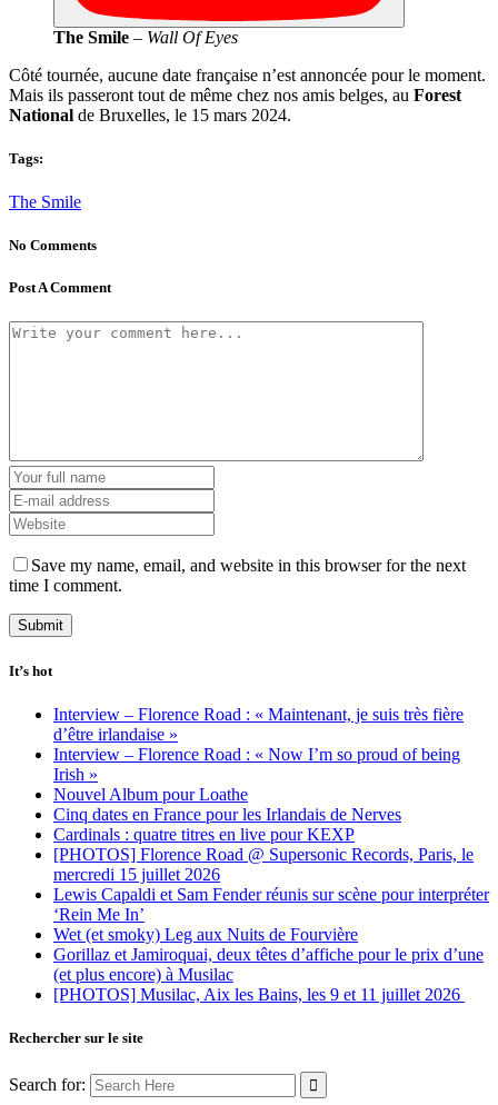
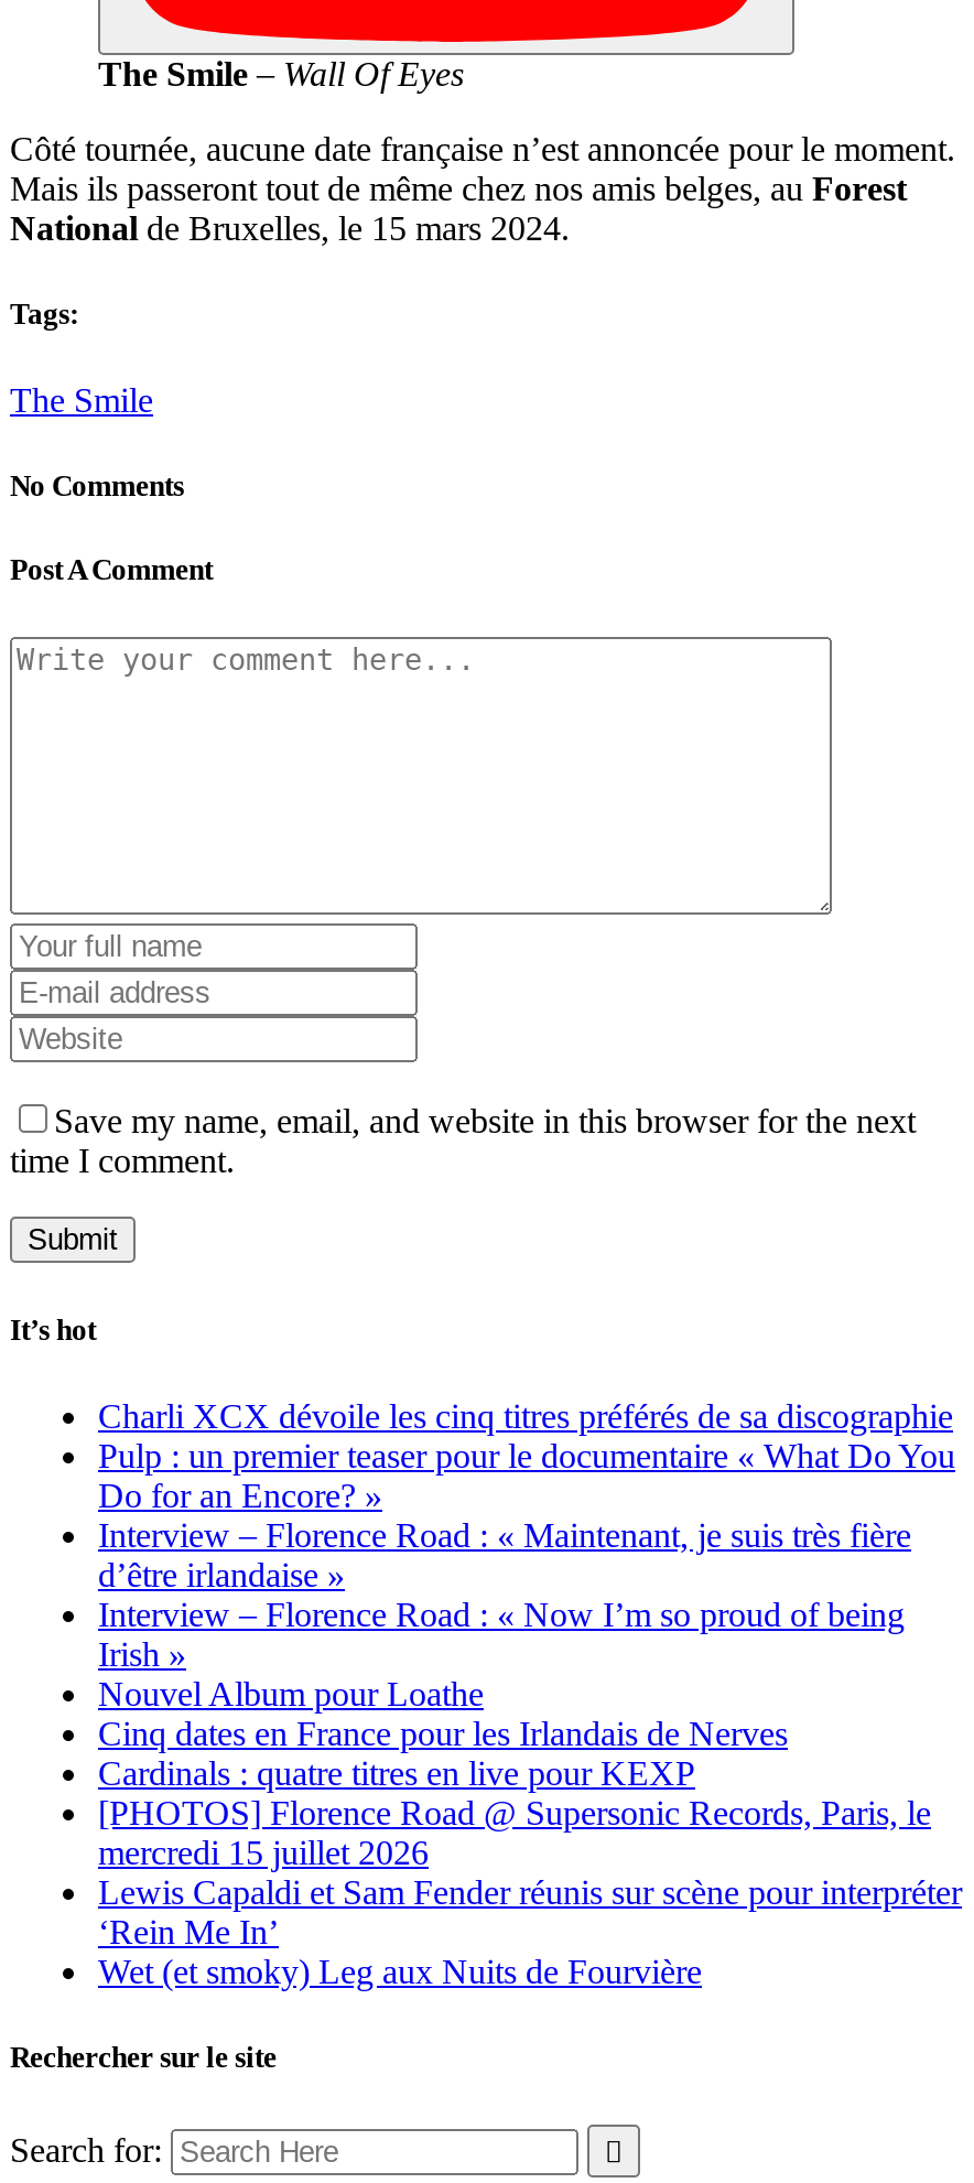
none -> [98,1397,955,1514] Charli XCX dévoile les cinq titres préférés de sa discographie | Pulp : un premier teaser pour le documentaire « What Do You | Do for an Encore? »
moved [53,705,489,944] -> [98,1516,962,1990]: Interview – Florence Road : « Maintenant, je suis très fière | d’être irlandaise » | Interview – Florence Road : « Now I’m so proud of being | ... | ‘Rein Me In’ | Wet (et smoky) Leg aux Nuits de Fourvière
[53,945,484,1004] Gorillaz et Jamiroquai, deux têtes d’affiche pour le prix d’une | (et plus encore) à Musilac | [PHOTOS] Musilac, Aix les Bains, les 9 et 11 juillet 2026 -> none

